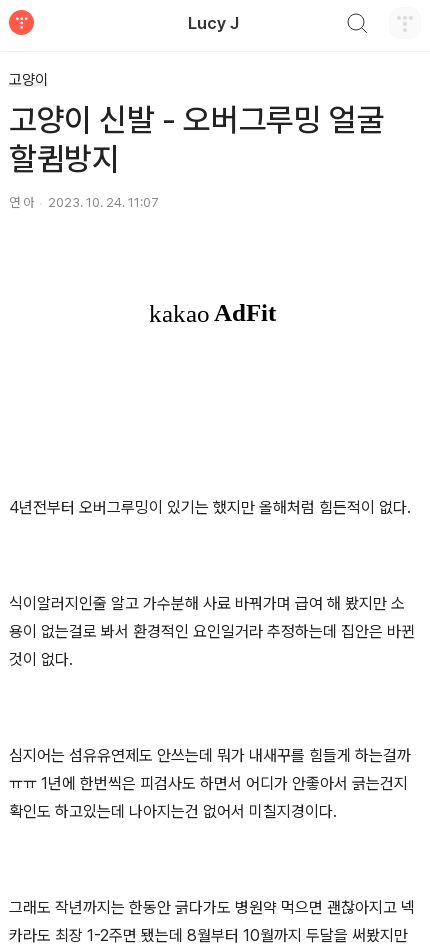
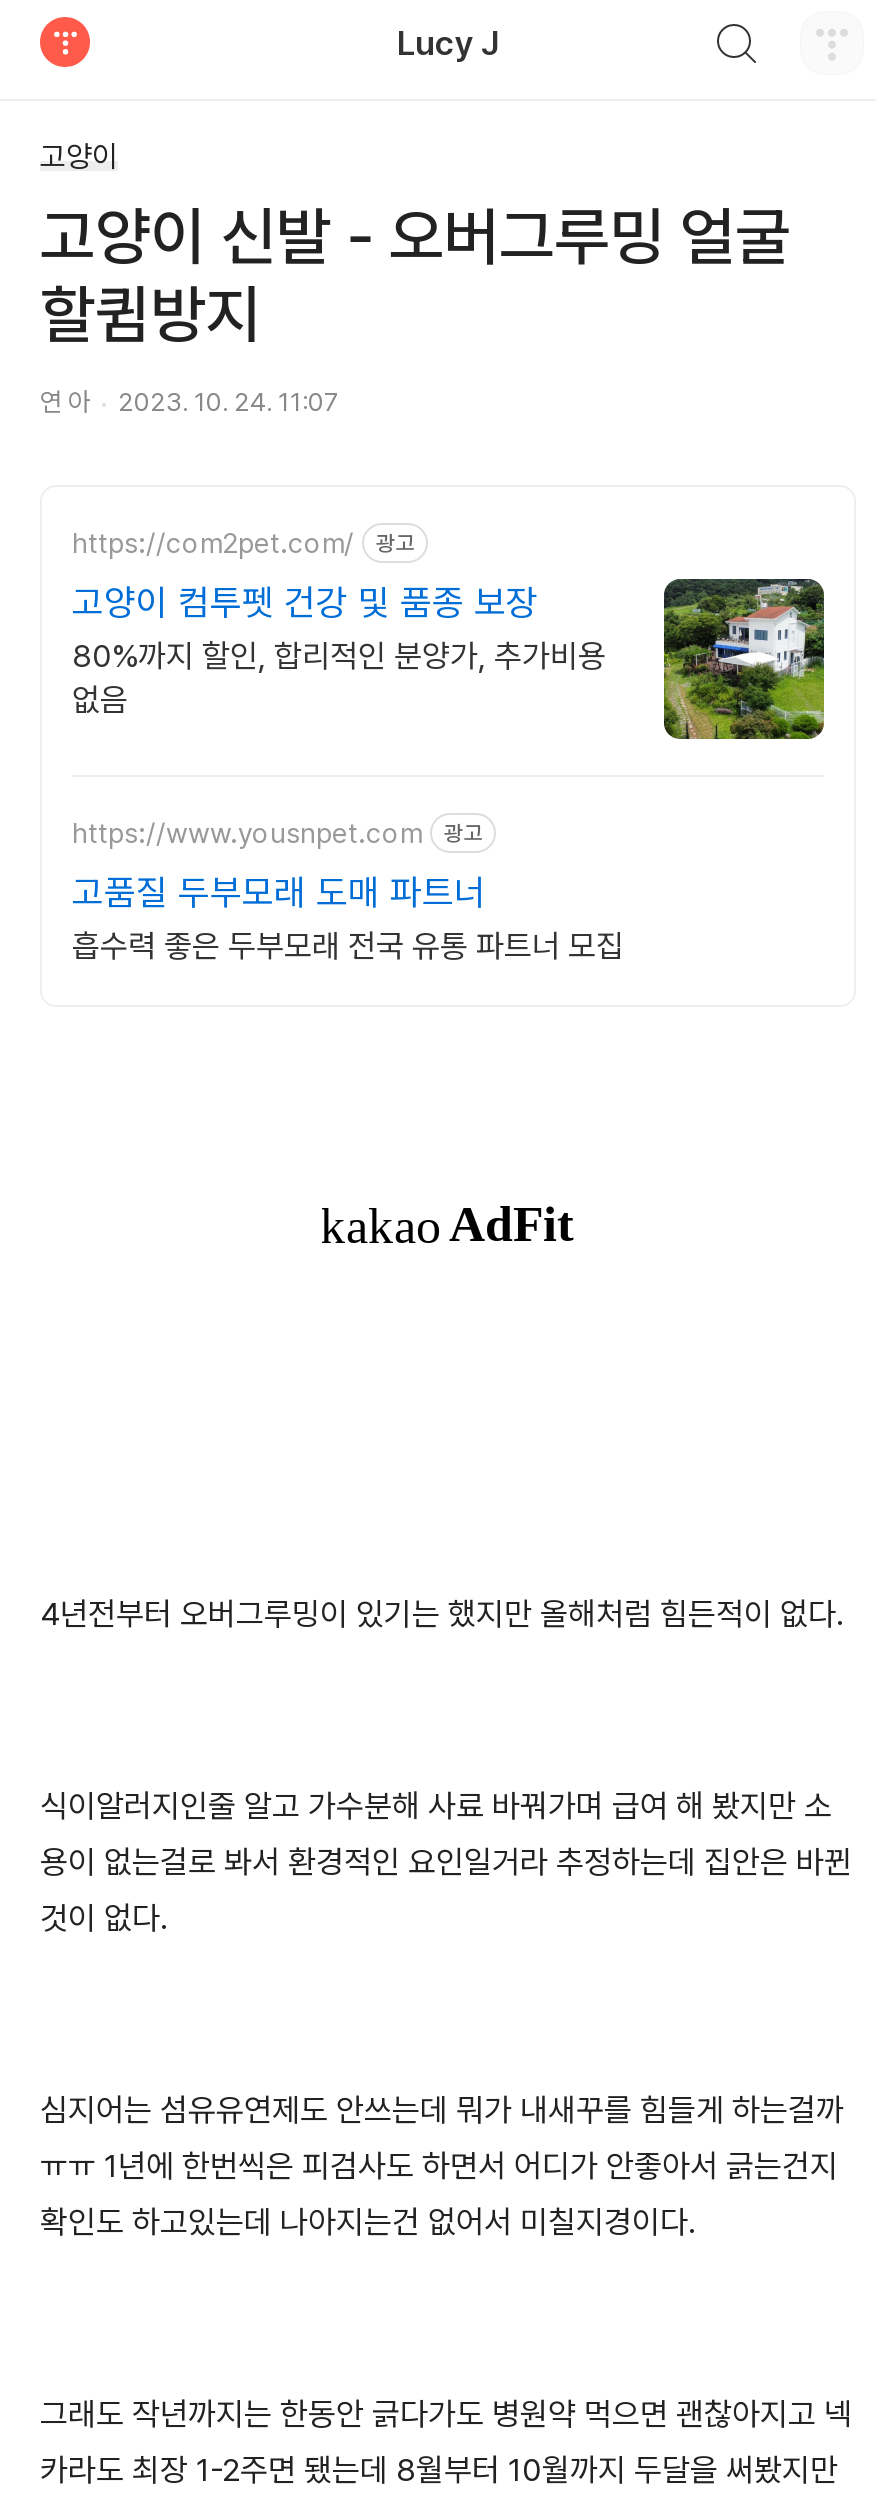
none -> [72,526,826,741] [image] | https://com2pet.com/ | 광고 | 고양이 컴투펫 건강 및 품종 보장 | 80%까지 할인, 합리적인 분양가, 추가비용 | 없음
none -> [72,816,624,965] https://www.yousnpet.com | 광고 | 고품질 두부모래 도매 파트너 | 흡수력 좋은 두부모래 전국 유통 파트너 모집

